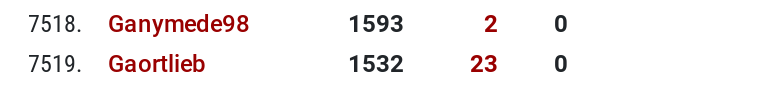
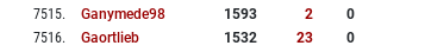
[28,10,250,38] 7518. Ganymede98 -> [33,6,165,23] 7515. Ganymede98
[28,50,206,78] 7519. Gaortlieb -> [33,30,139,46] 7516. Gaortlieb

